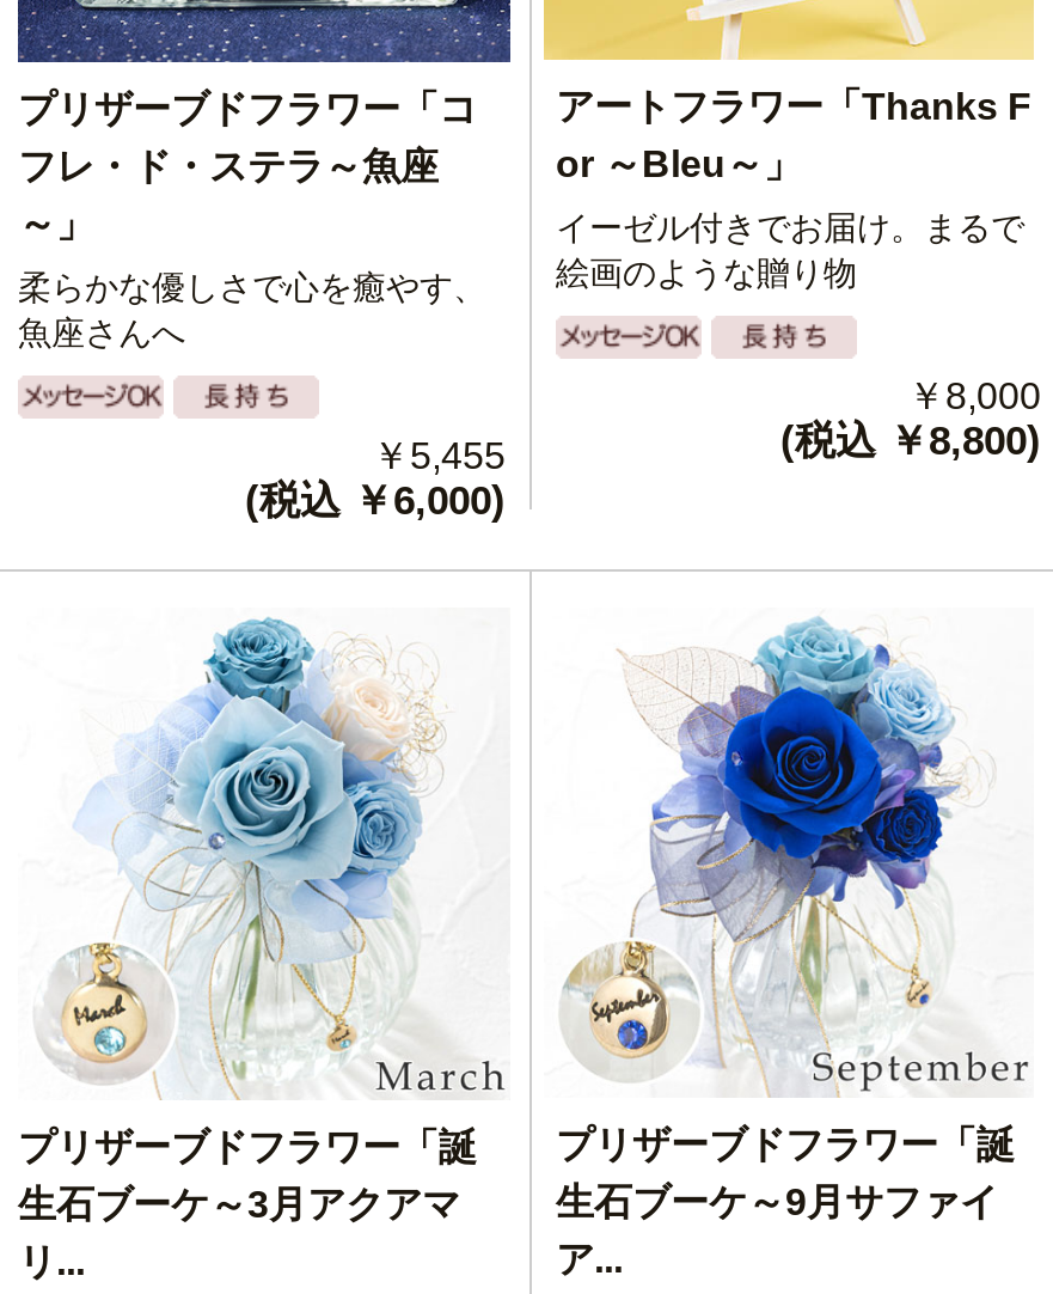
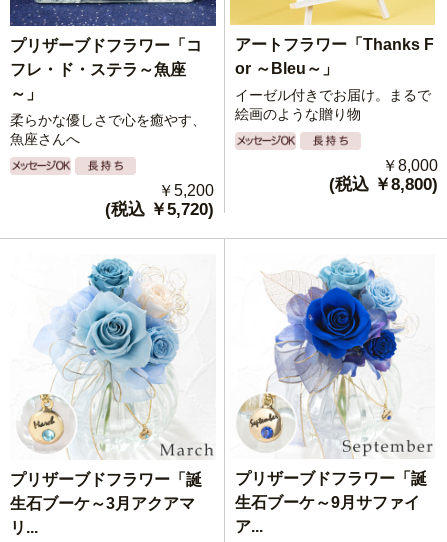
[372,435,506,476] ￥5,455 -> [158,182,214,199] ￥5,200
[245,478,506,524] (税込 ￥6,000) -> [105,200,214,219] (税込 ￥5,720)

